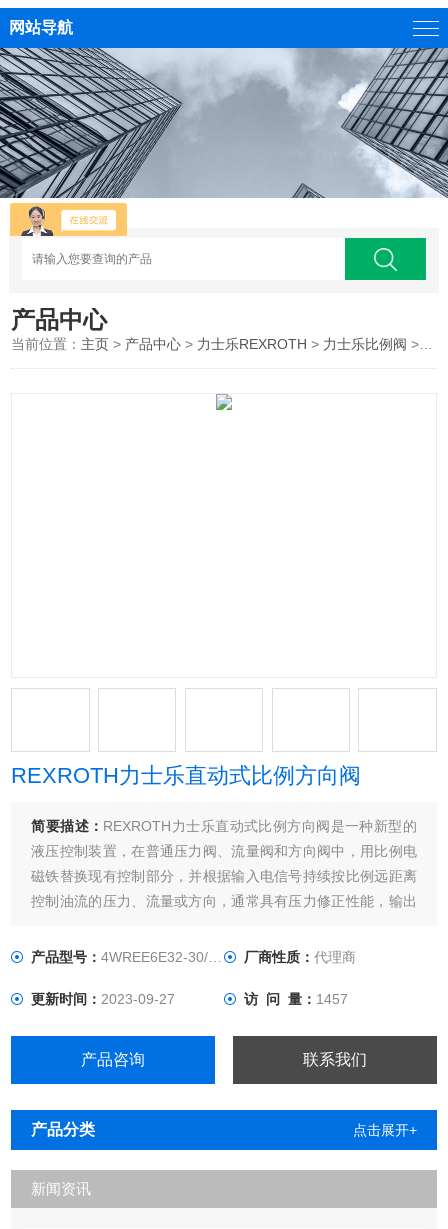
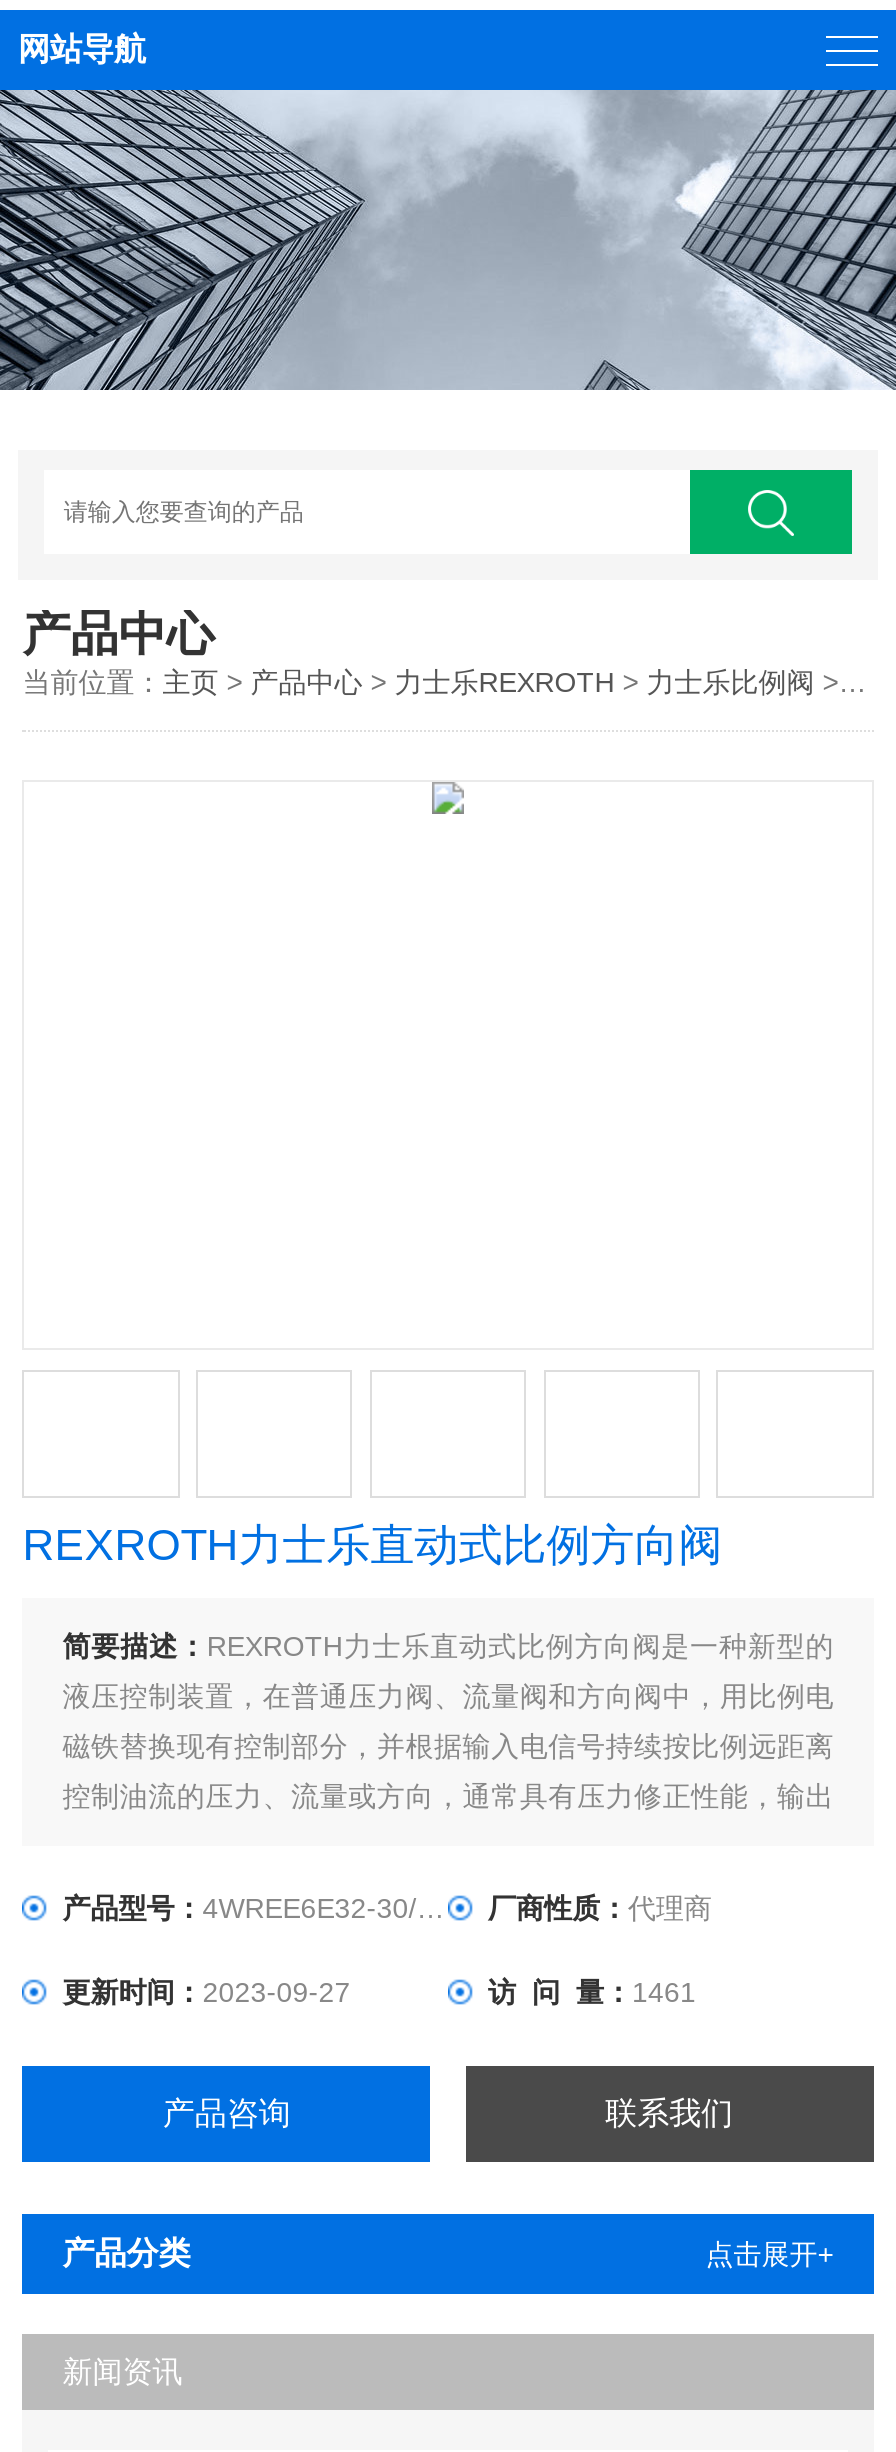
[9,202,128,237] [image] -> none
[244,991,348,1007] 访 问 量：1457 -> [488,1977,696,2009] 访 问 量：1461

